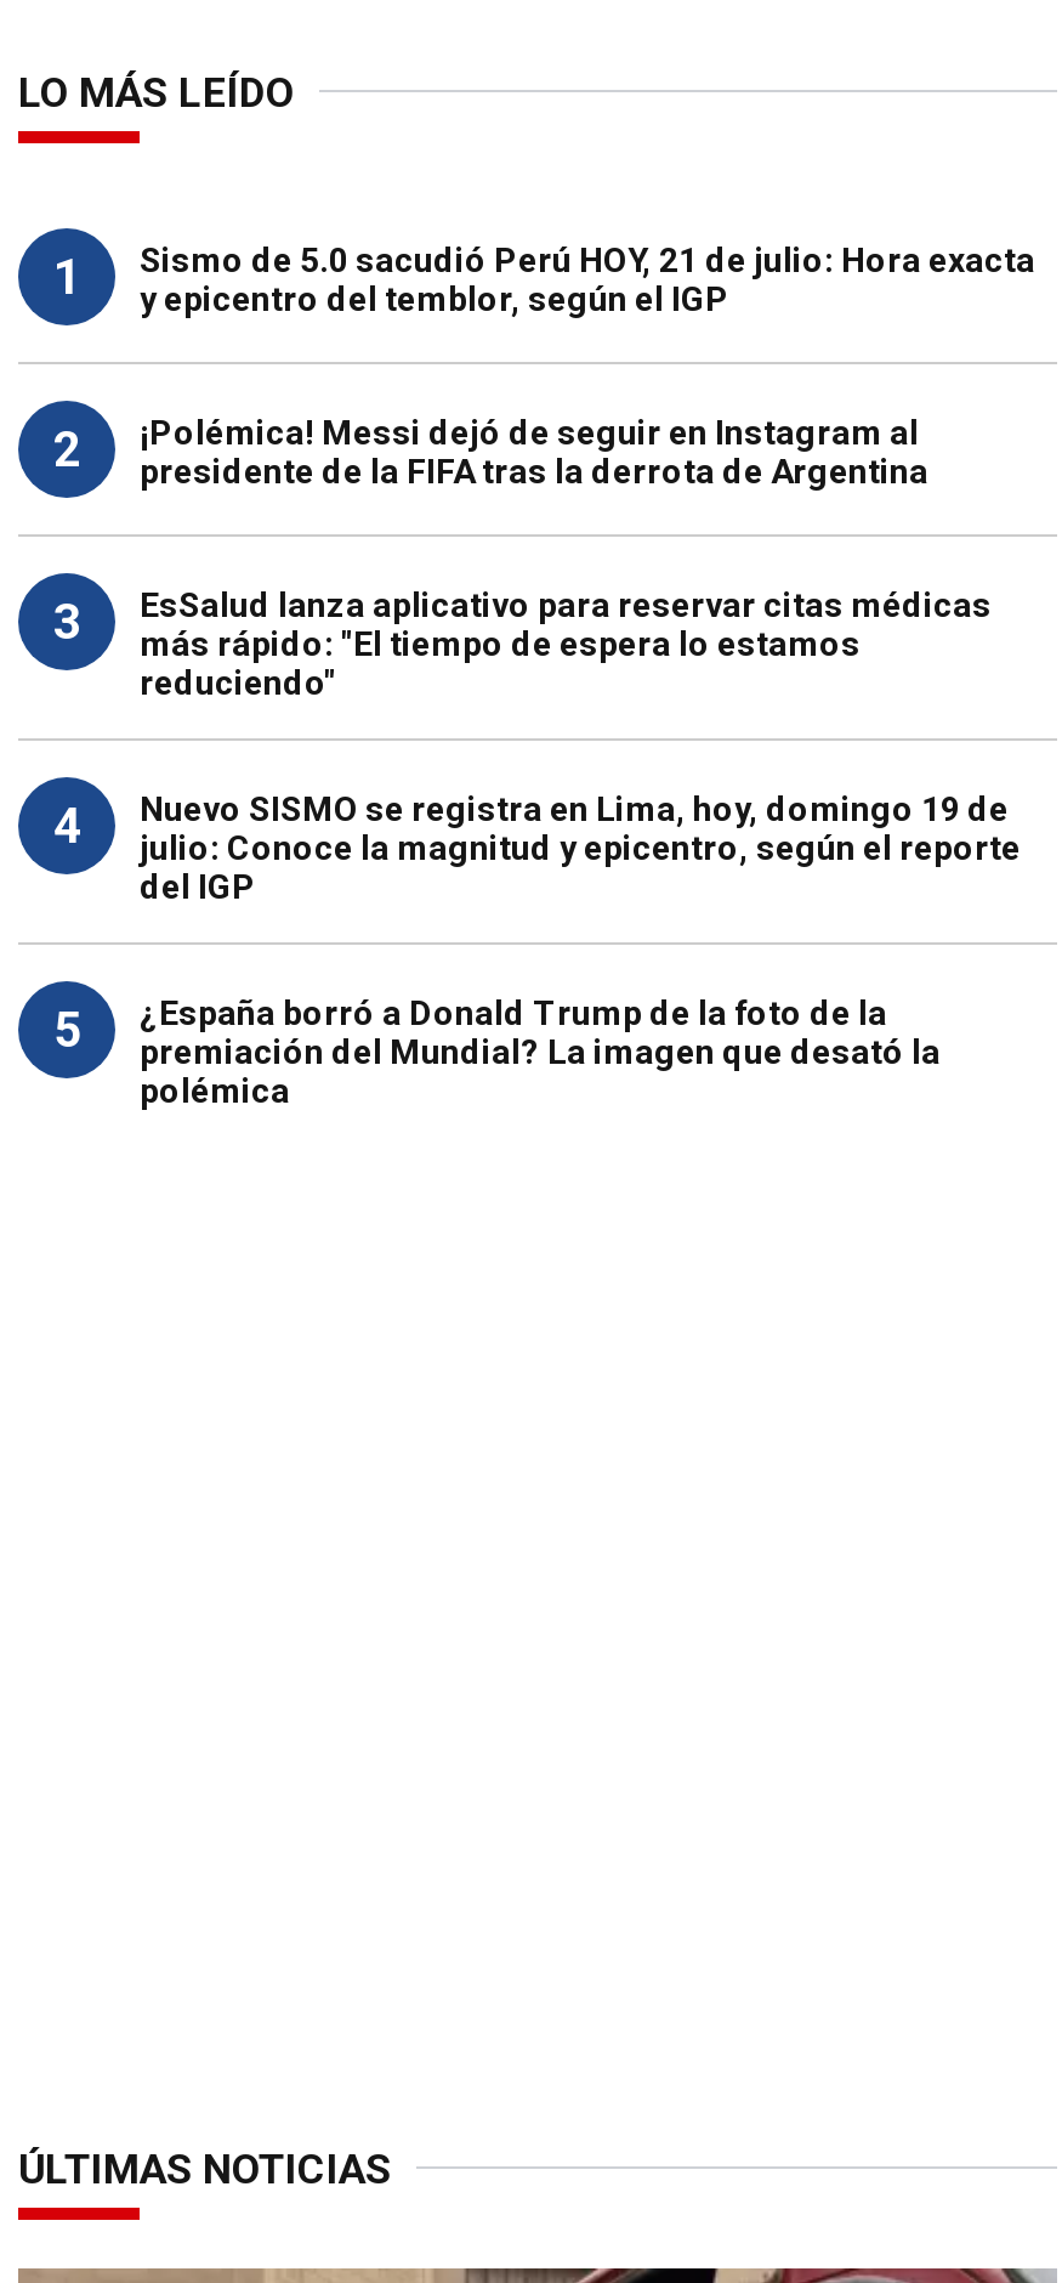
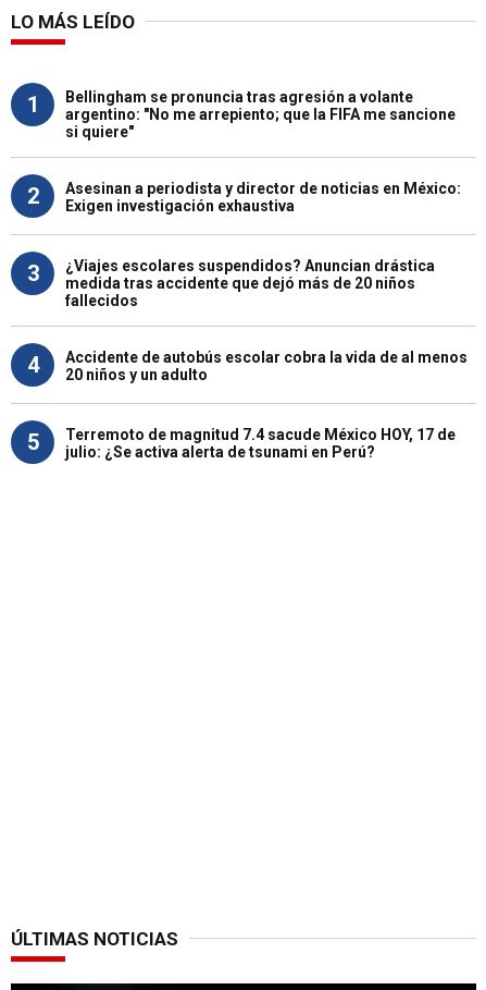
[140,239,1035,317] Sismo de 5.0 sacudió Perú HOY, 21 de julio: Hora exacta | y epicentro del temblor, según el IGP -> [65,88,456,140] Bellingham se pronuncia tras agresión a volante | argentino: "No me arrepiento; que la FIFA me sancione | si quiere"
[140,412,928,490] ¡Polémica! Messi dejó de seguir en Instagram al | presidente de la FIFA tras la derrota de Argentina -> [65,179,461,214] Asesinan a periodista y director de noticias en México: | Exigen investigación exhaustiva
[140,584,992,701] EsSalud lanza aplicativo para reservar citas médicas | más rápido: "El tiempo de espera lo estamos | reduciendo" -> [65,257,435,309] ¿Viajes escolares suspendidos? Anuncian drástica | medida tras accidente que dejó más de 20 niños | fallecidos
[140,788,1021,905] Nuevo SISMO se registra en Lima, hoy, domingo 19 de | julio: Conoce la magnitud y epicentro, según el reporte | del IGP -> [65,348,468,383] Accidente de autobús escolar cobra la vida de al menos | 20 niños y un adulto
[140,992,941,1109] ¿España borró a Donald Trump de la foto de la | premiación del Mundial? La imagen que desató la | polémica -> [65,425,456,460] Terremoto de magnitud 7.4 sacude México HOY, 17 de | julio: ¿Se activa alerta de tsunami en Perú?

